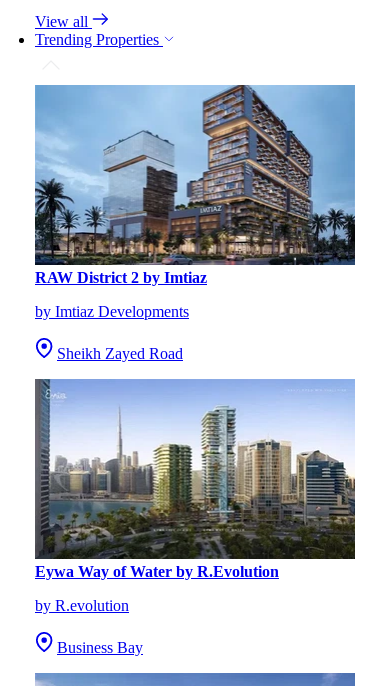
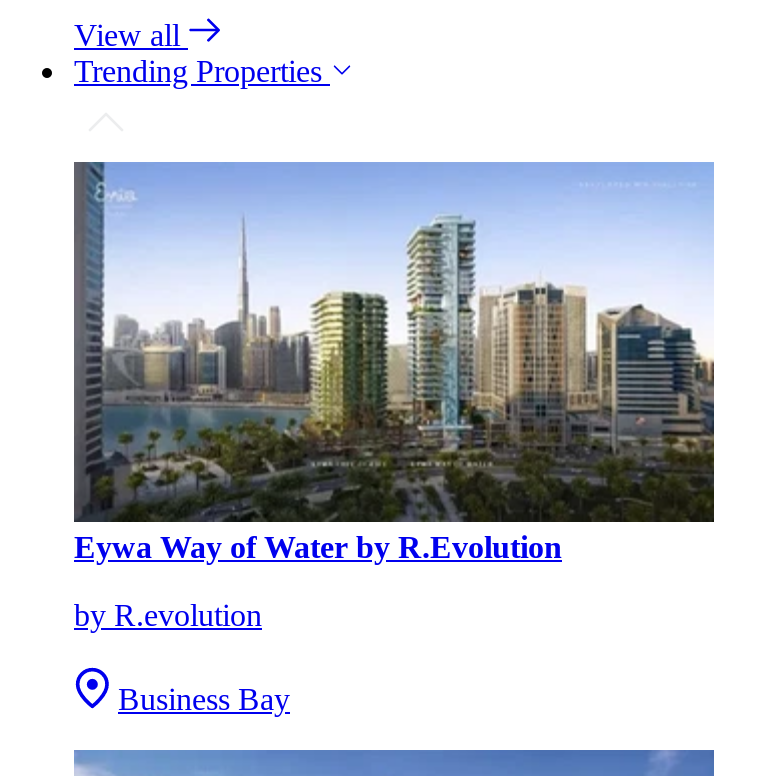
[34,84,356,362] [image] | RAW District 2 by Imtiaz | by Imtiaz Developments | Sheikh Zayed Road -> none

